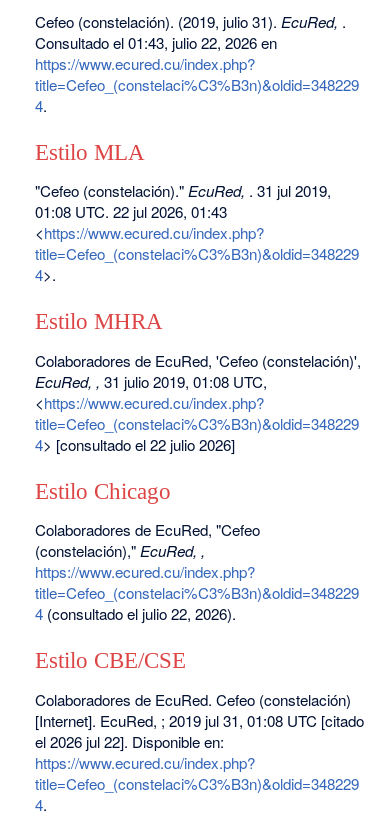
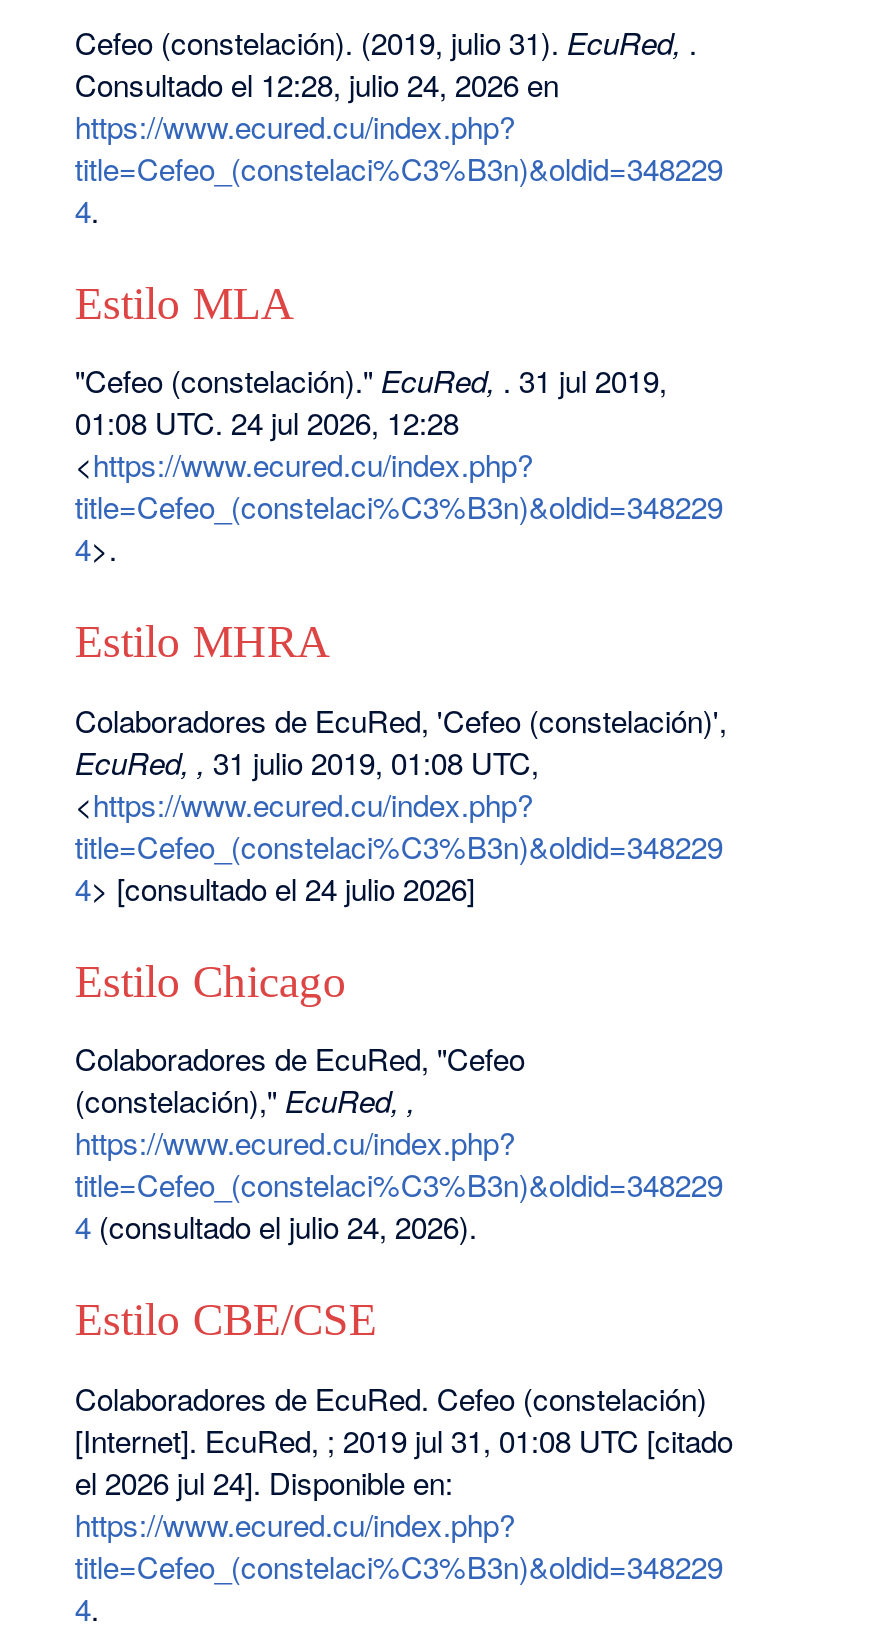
[35,32,277,53] Consultado el 01:43, julio 22, 2026 en -> [75,63,559,105] Consultado el 12:28, julio 24, 2026 en
[35,201,227,222] 01:08 UTC. 22 jul 2026, 01:43 -> [75,402,459,444] 01:08 UTC. 24 jul 2026, 12:28
[35,434,235,455] 4> [consultado el 22 julio 2026] -> [75,867,475,909] 4> [consultado el 24 julio 2026]
[35,603,236,624] 4 (consultado el julio 22, 2026). -> [75,1206,477,1248] 4 (consultado el julio 24, 2026).
[35,731,224,752] el 2026 jul 22]. Disponible en: -> [75,1461,453,1503] el 2026 jul 24]. Disponible en:

